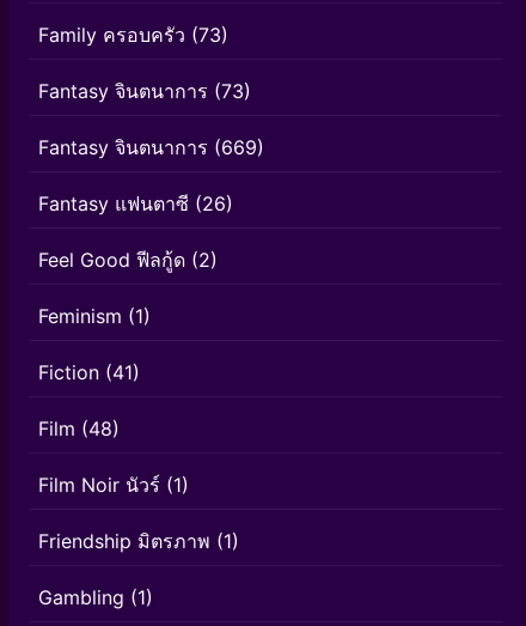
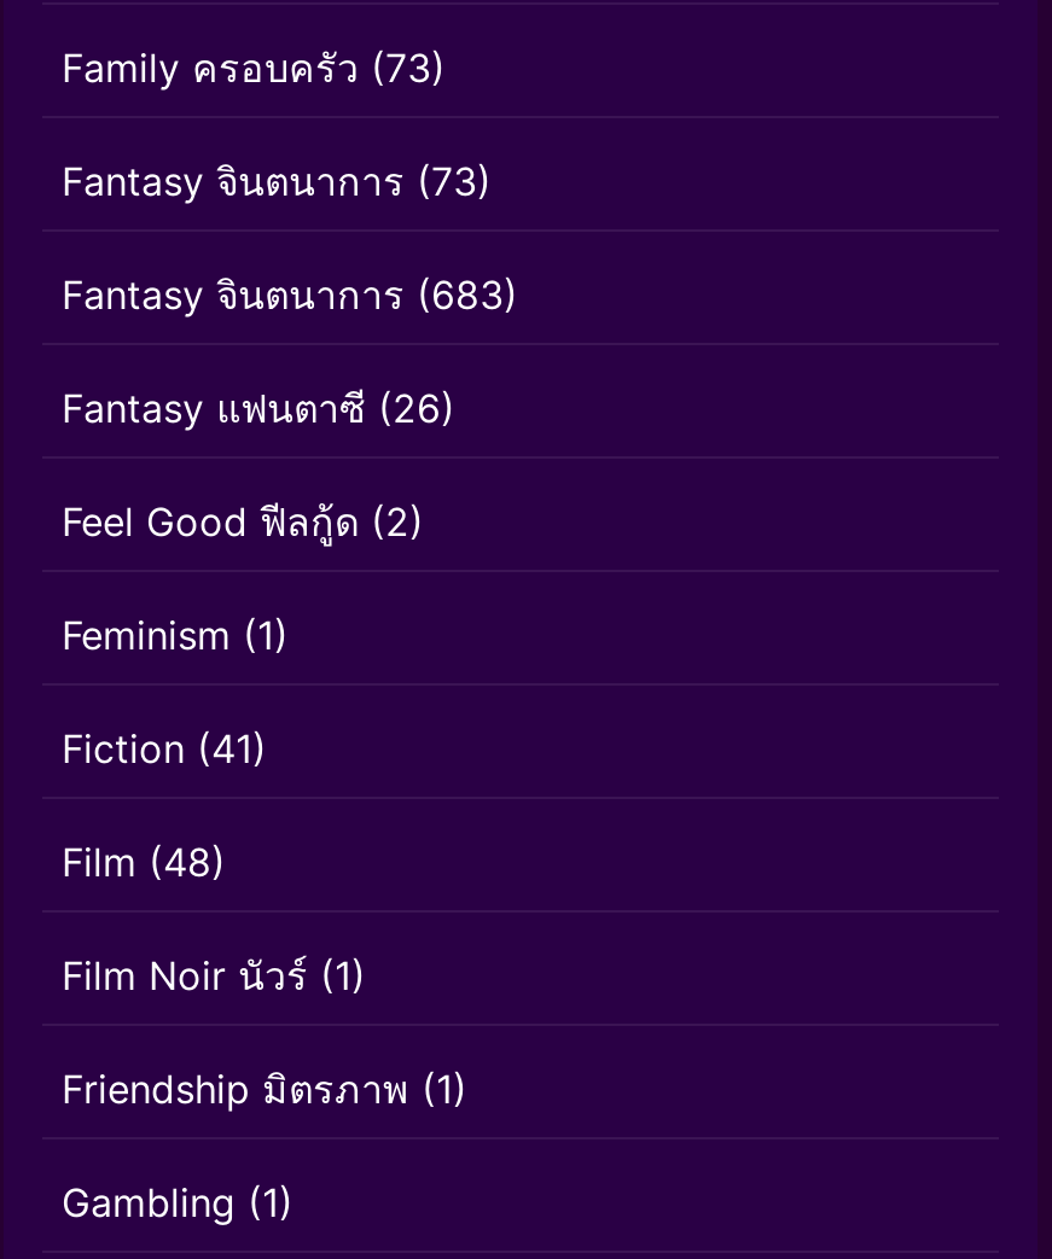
[38,135,264,159] Fantasy จินตนาการ(669) -> [62,270,518,319] Fantasy จินตนาการ(683)

